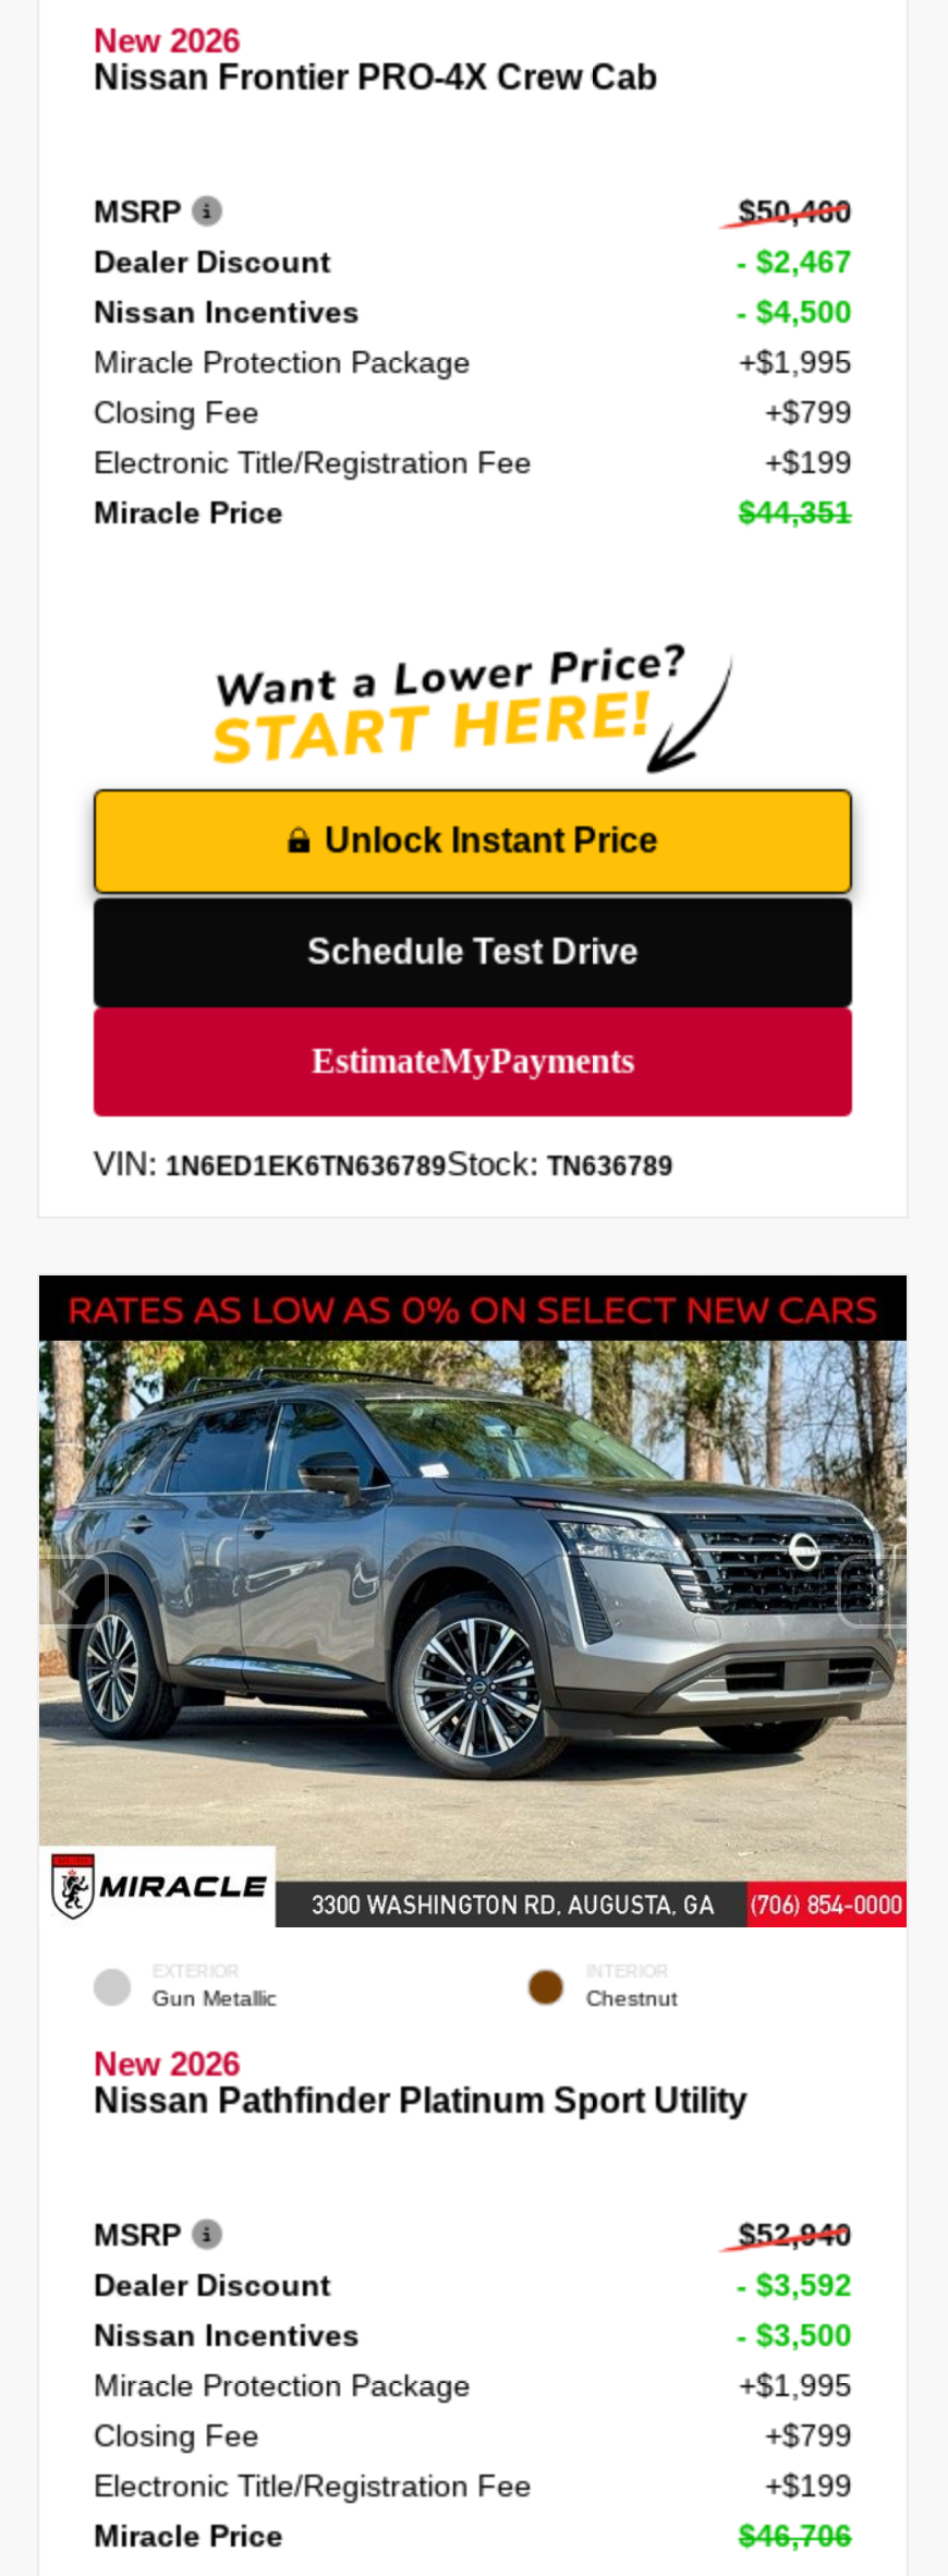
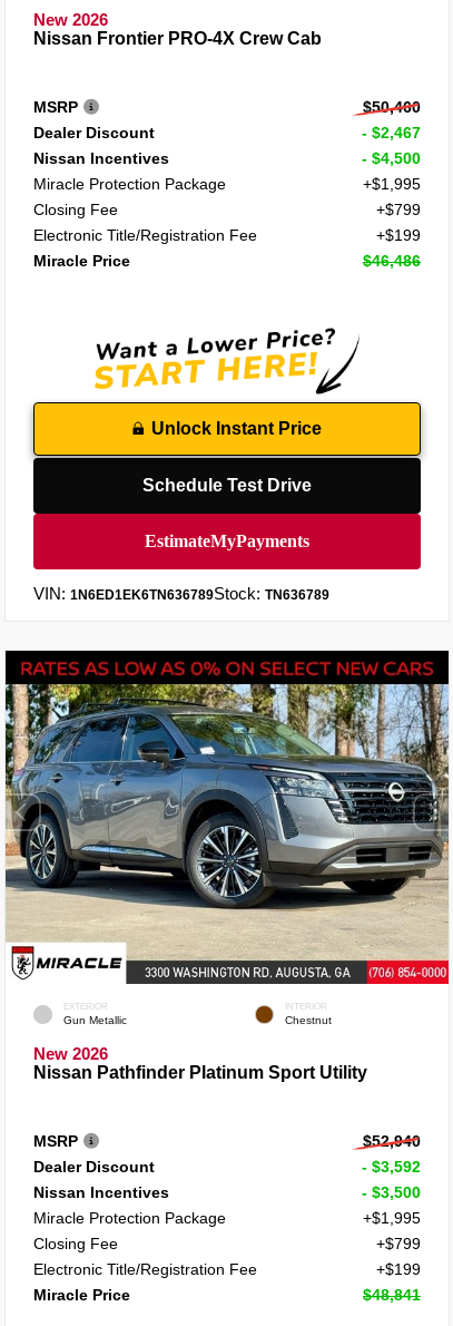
[739,494,852,529] $44,351 -> [363,251,421,269] $46,486
[739,2519,852,2554] $46,706 -> [363,1286,421,1304] $48,841

